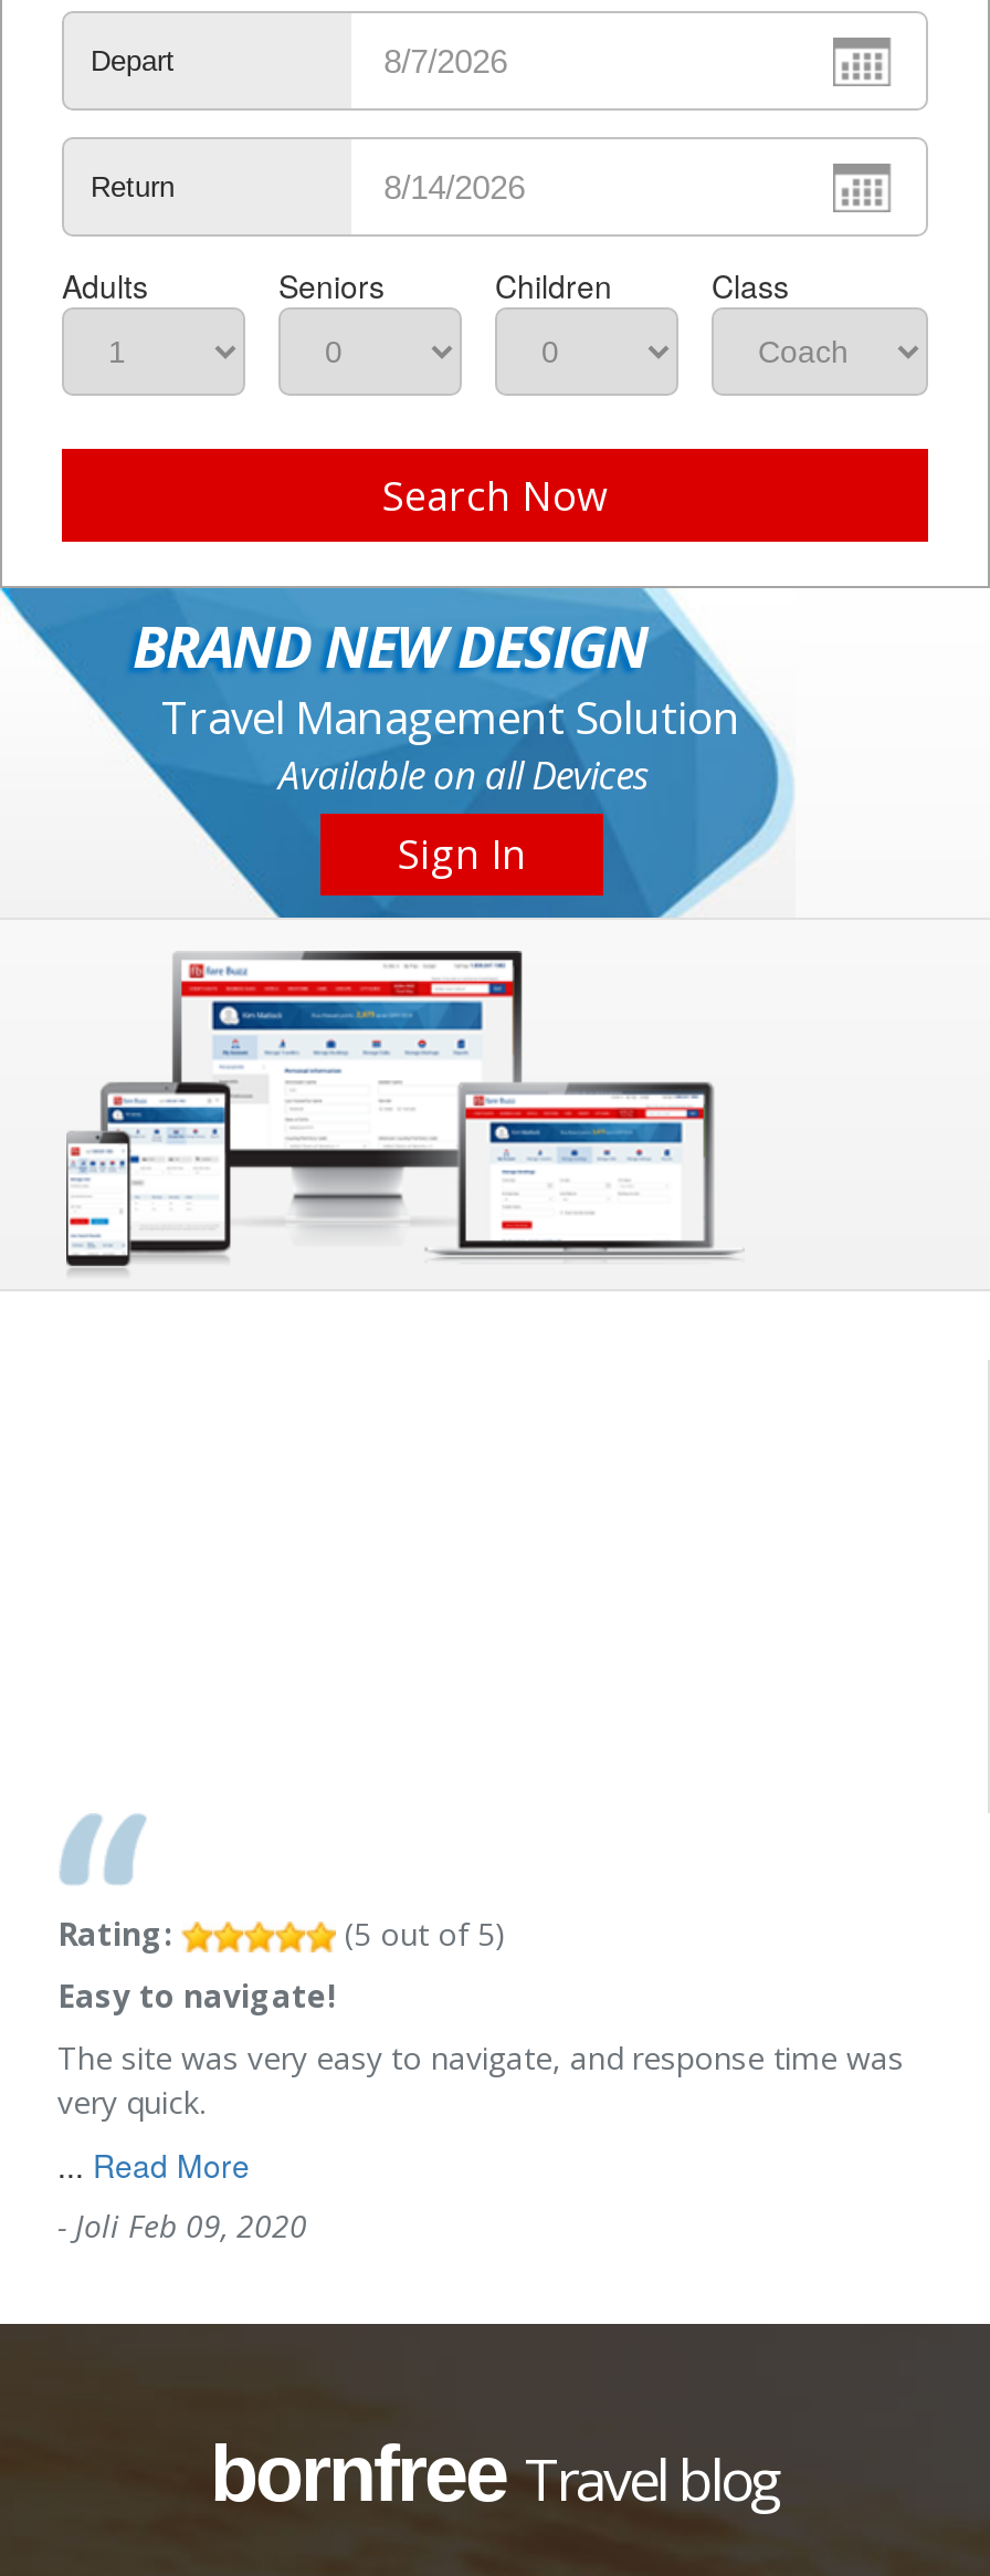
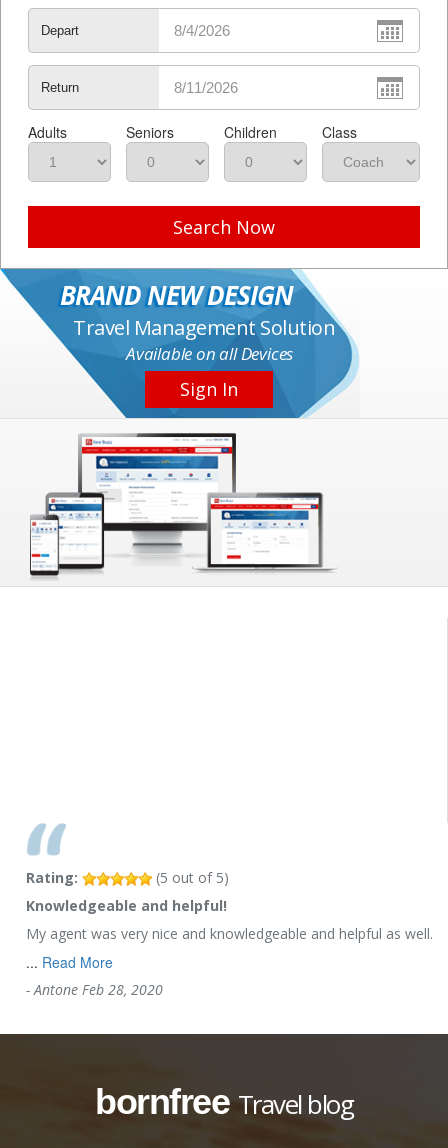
[57,1975,336,2017] Easy to navigate! -> [26,896,227,915] Knowledgeable and helpful!
[57,2036,904,2123] The site was very easy to navigate, and response time was | very quick. -> [26,924,433,943] My agent was very nice and knowledgeable and helpful as well.
[57,2205,307,2247] - Joli Feb 09, 2020 -> [26,980,163,999] - Antone Feb 28, 2020

